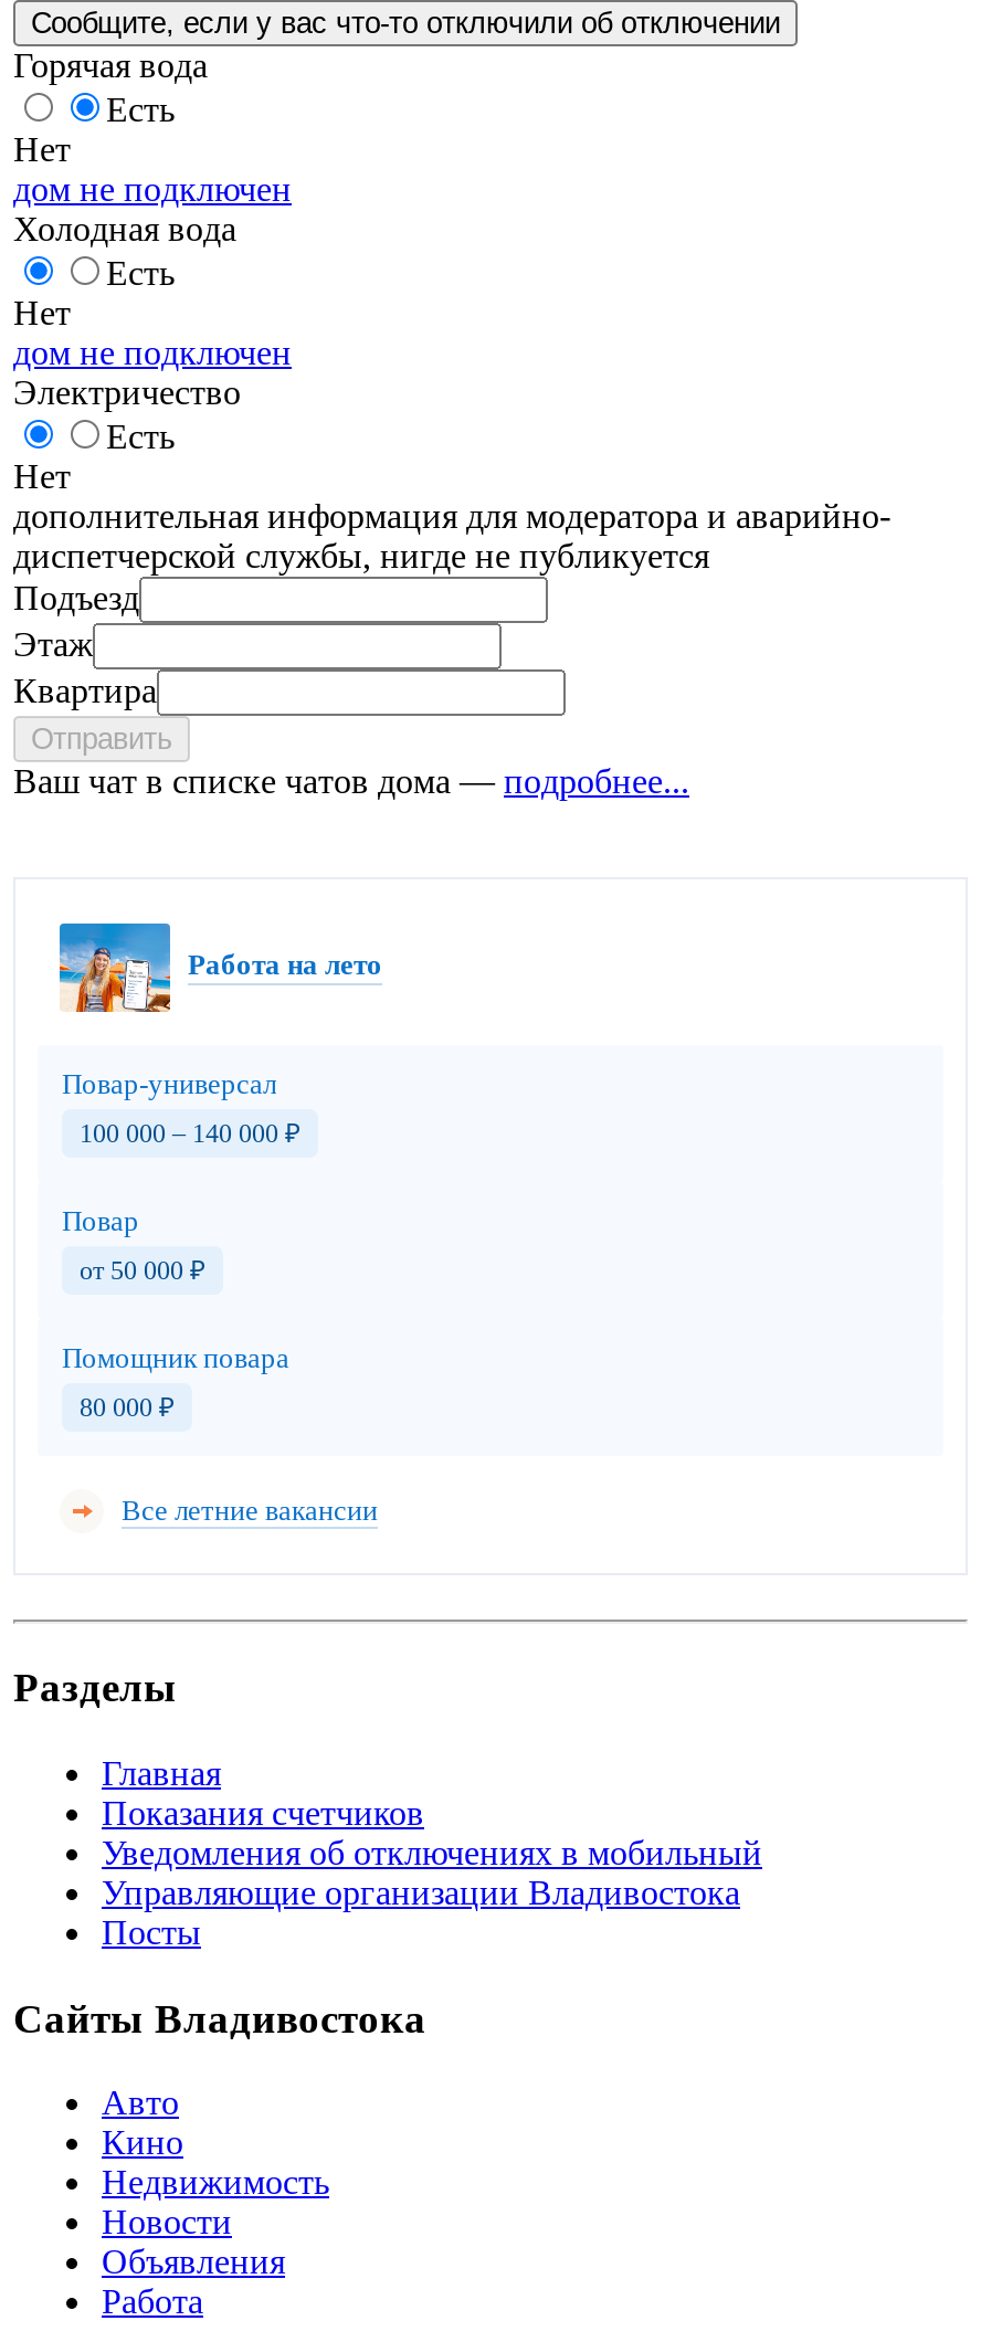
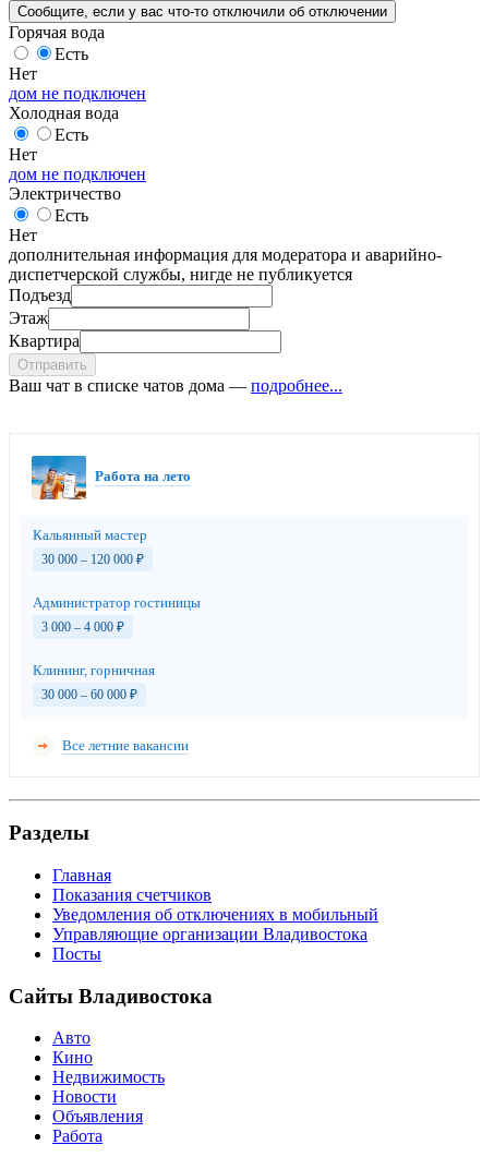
[62,1066,276,1099] Повар-универсал -> [33,526,147,543] Кальянный мастер
[80,1117,300,1148] 100 000 – 140 000 ₽ -> [41,551,144,567] 30 000 – 120 000 ₽
[62,1203,139,1236] Повар -> [33,594,201,610] Администратор гостиницы
[80,1254,205,1285] от 50 000 ₽ -> [41,619,124,634] 3 000 – 4 000 ₽
[62,1340,289,1373] Помощник повара -> [33,661,155,678] Клининг, горничная
[80,1391,175,1422] 80 000 ₽ -> [41,687,137,702] 30 000 – 60 000 ₽

